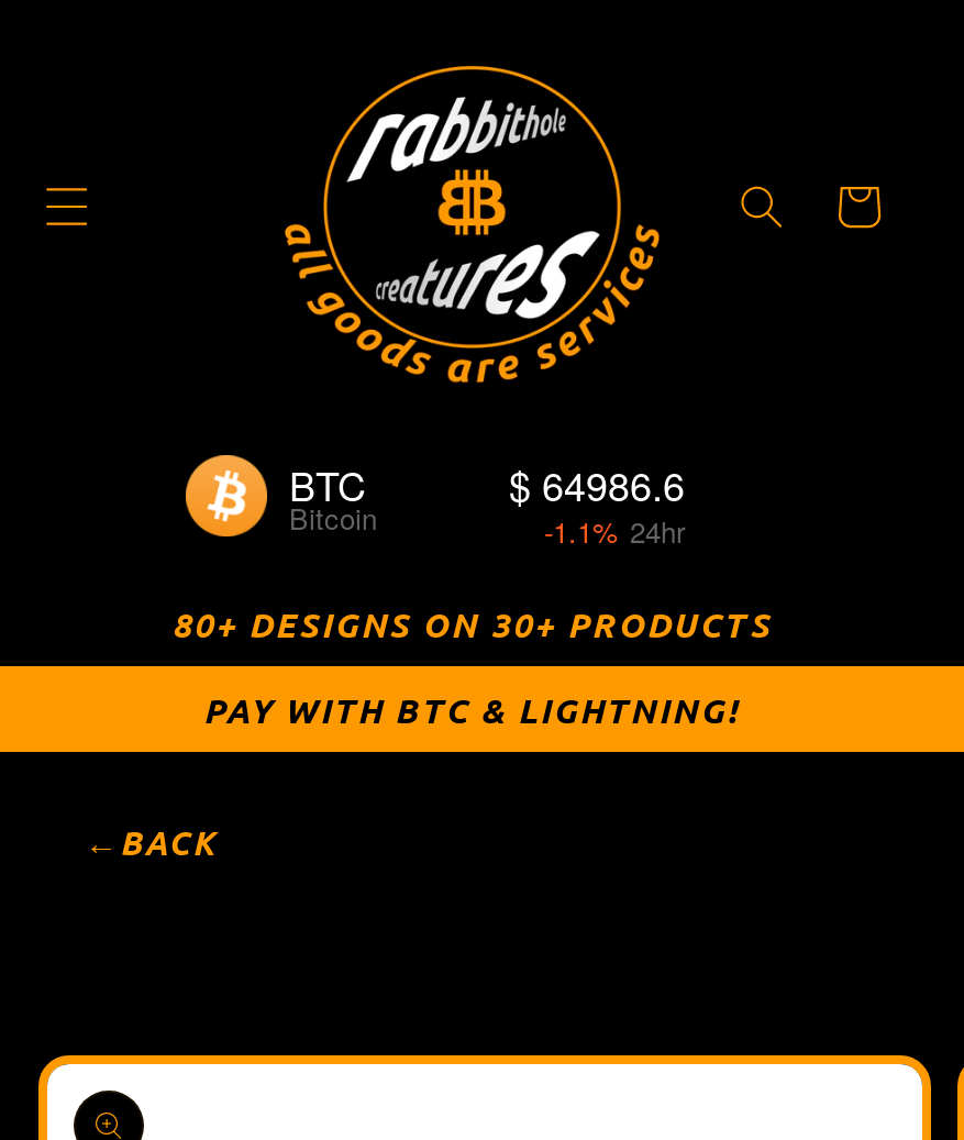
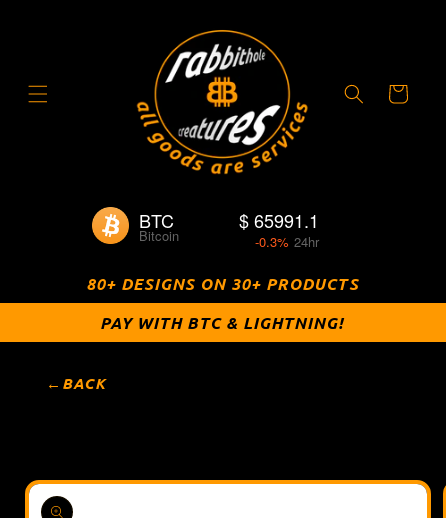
[509,455,685,512] $ 64986.6 -> [239,207,319,233] $ 65991.1
[544,510,685,552] -1.1% 24hr -> [255,232,319,251] -0.3% 24hr

